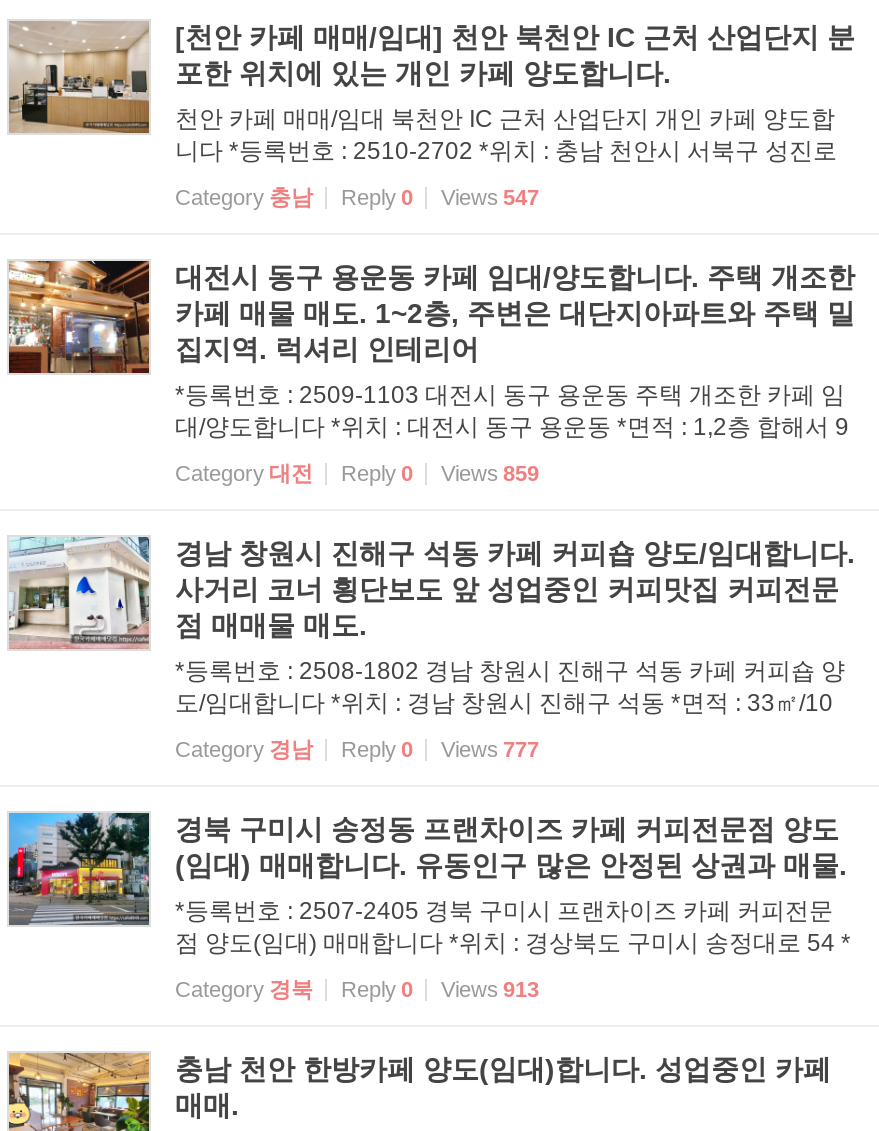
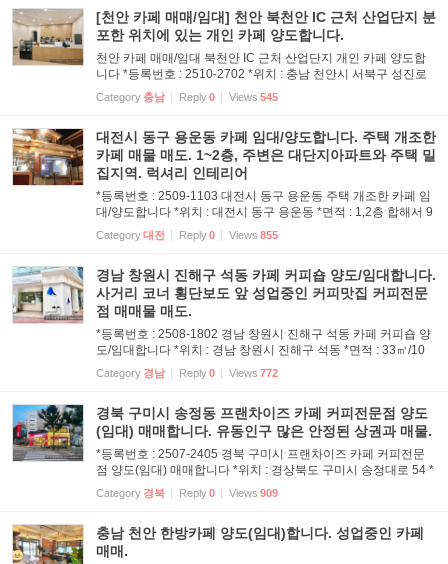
[441,185,539,209] Views 547 -> [229,91,278,103] Views 545
[441,461,539,485] Views 859 -> [229,229,278,241] Views 855
[441,737,539,761] Views 777 -> [229,367,278,379] Views 772
[441,977,539,1001] Views 913 -> [229,487,278,499] Views 909

